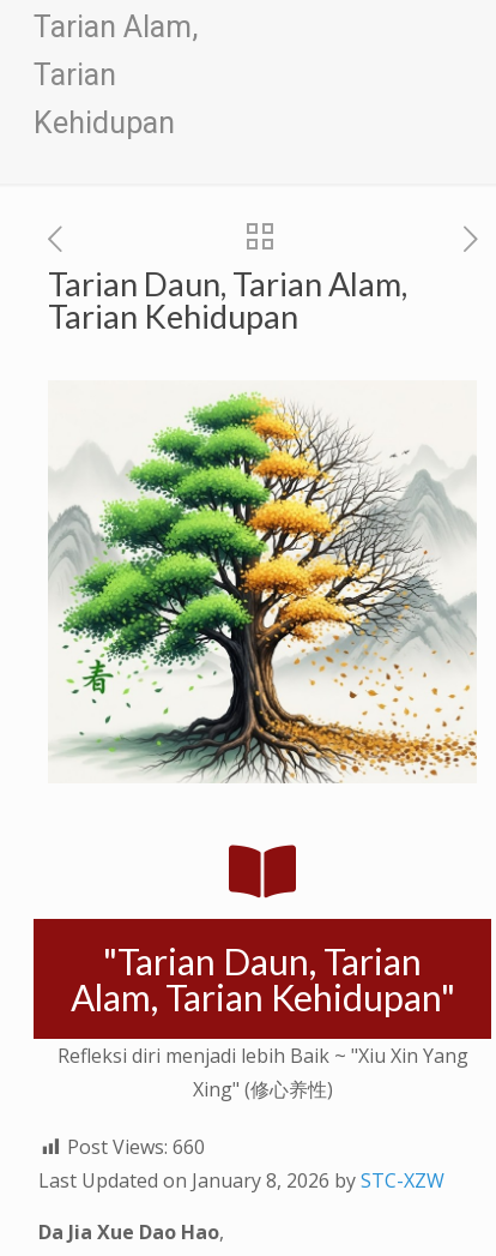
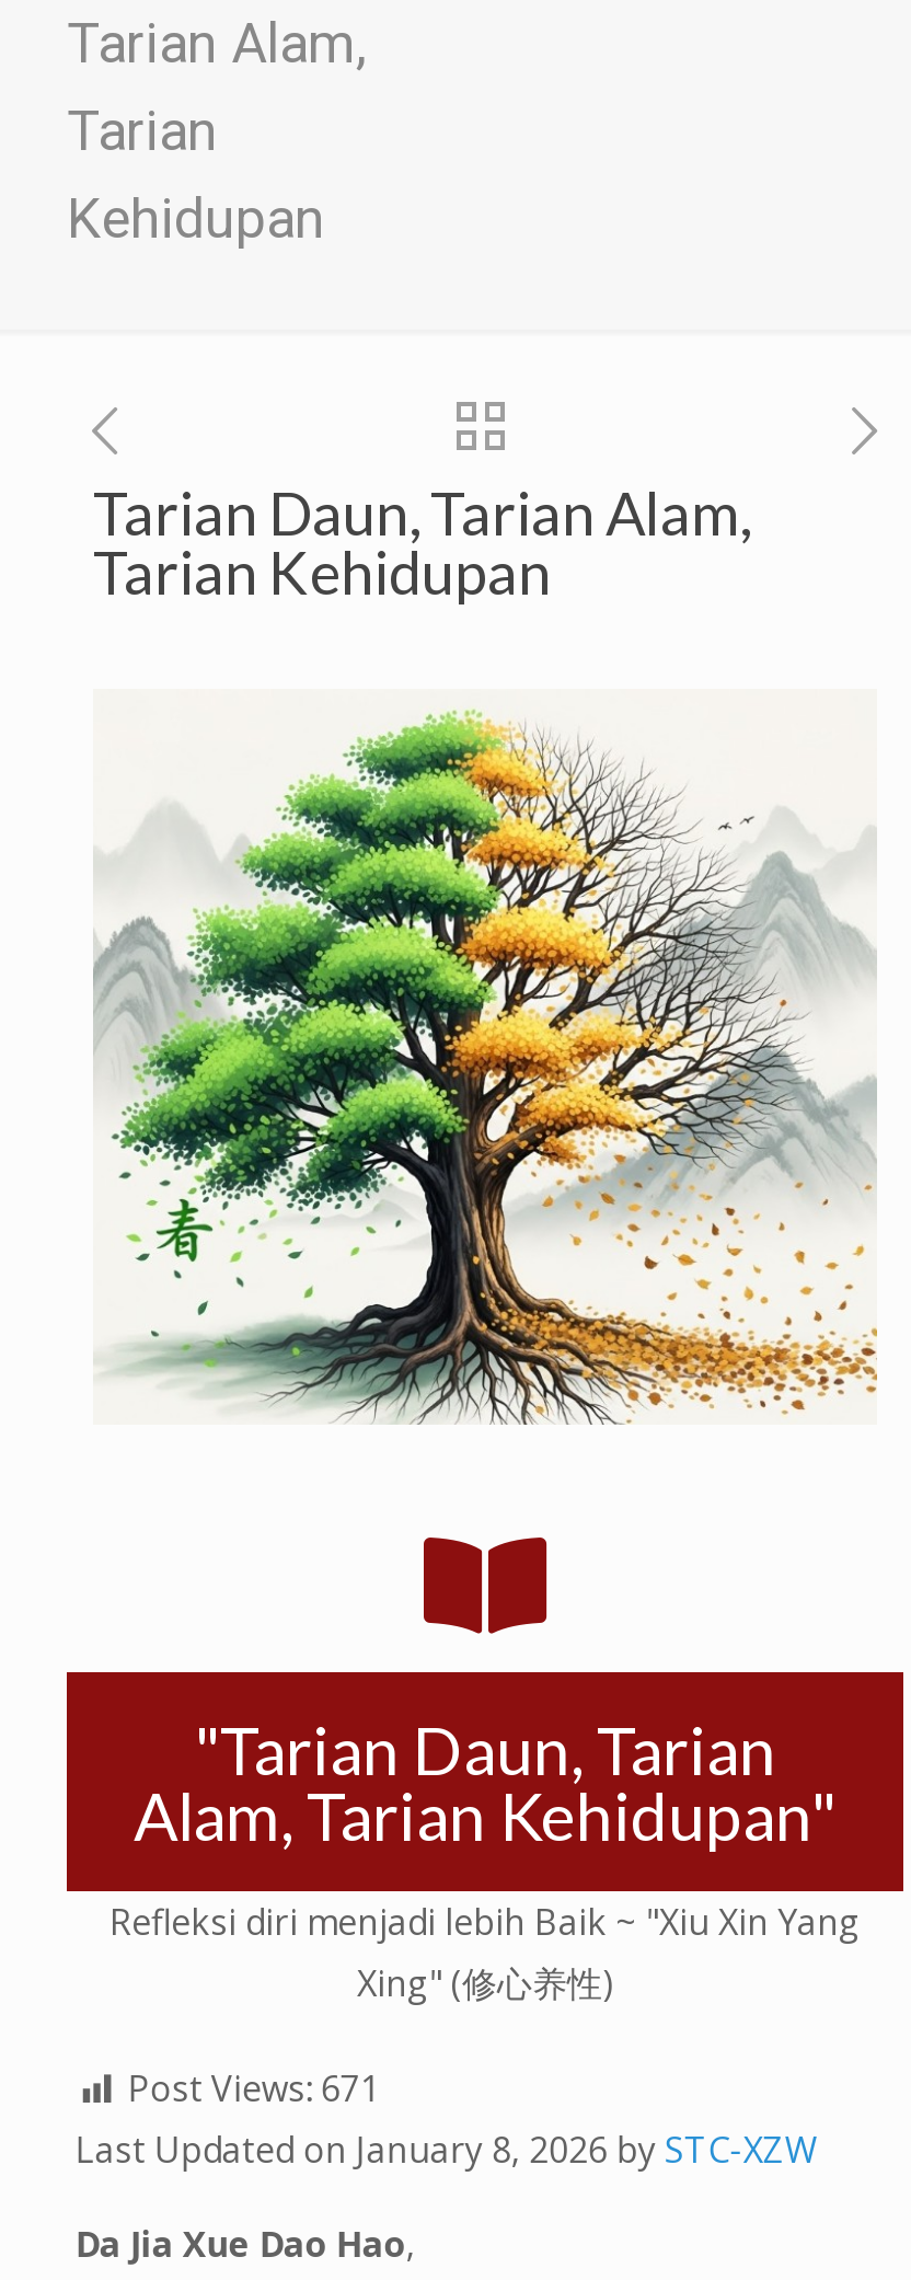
[67,1134,205,1160] Post Views: 660 -> [128,2065,380,2113] Post Views: 671

